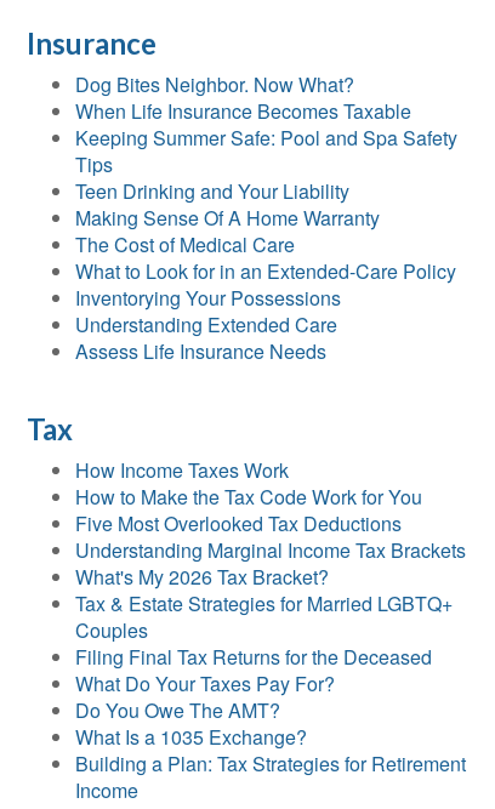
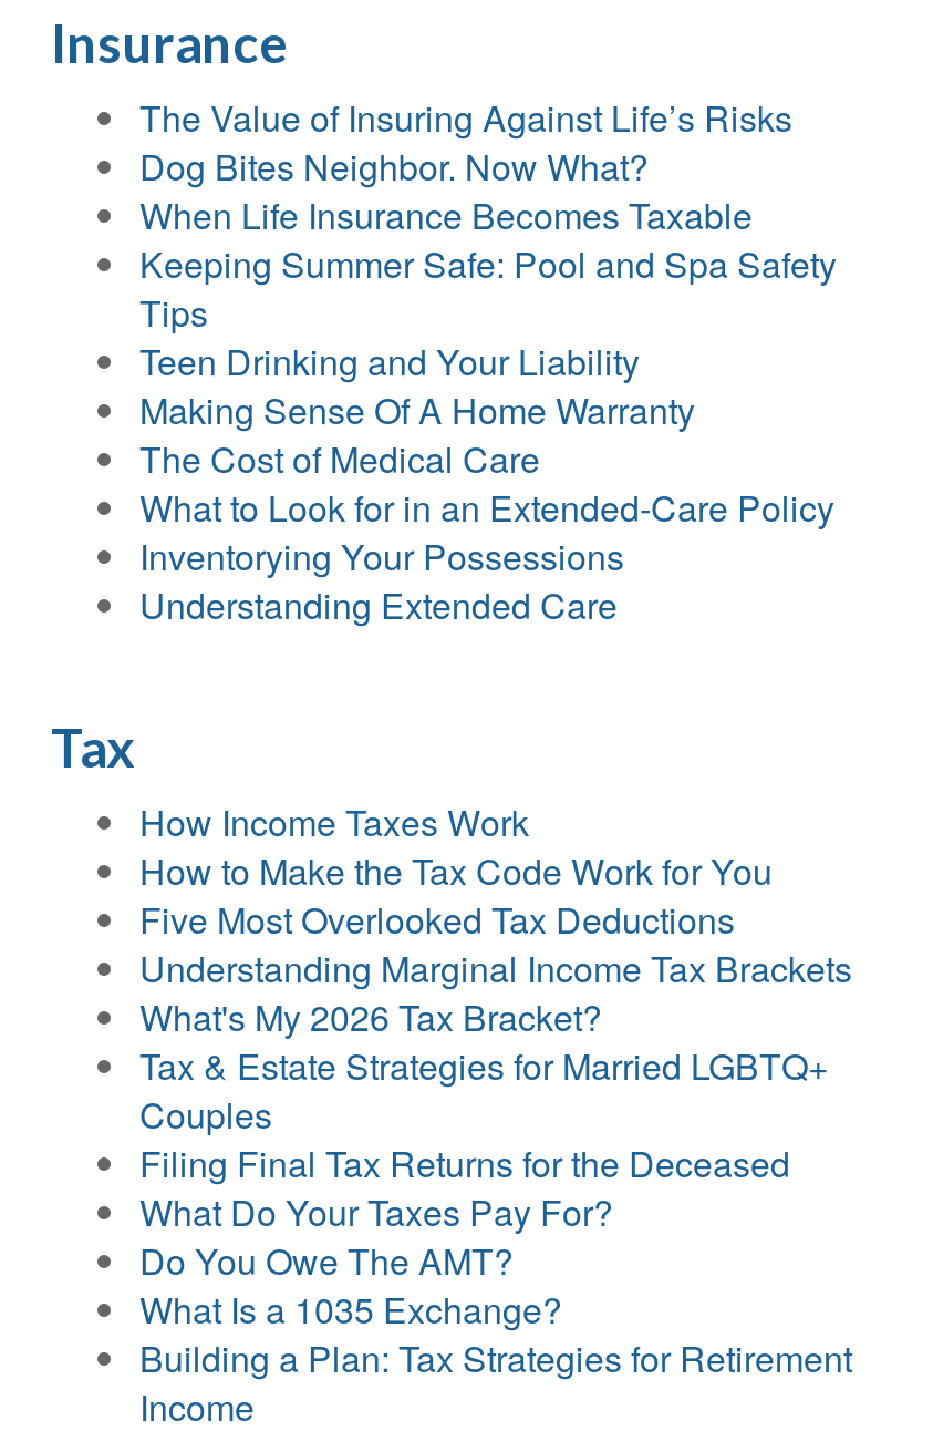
none -> [139,92,792,143] The Value of Insuring Against Life’s Risks
moved [75,70,457,338] -> [139,141,837,630]: Dog Bites Neighbor. Now What? | When Life Insurance Becomes Taxable | Keeping Summer Safe: Pool and Spa Safety | ... | Inventorying Your Possessions | Understanding Extended Care
[75,337,326,365] Assess Life Insurance Needs -> none

